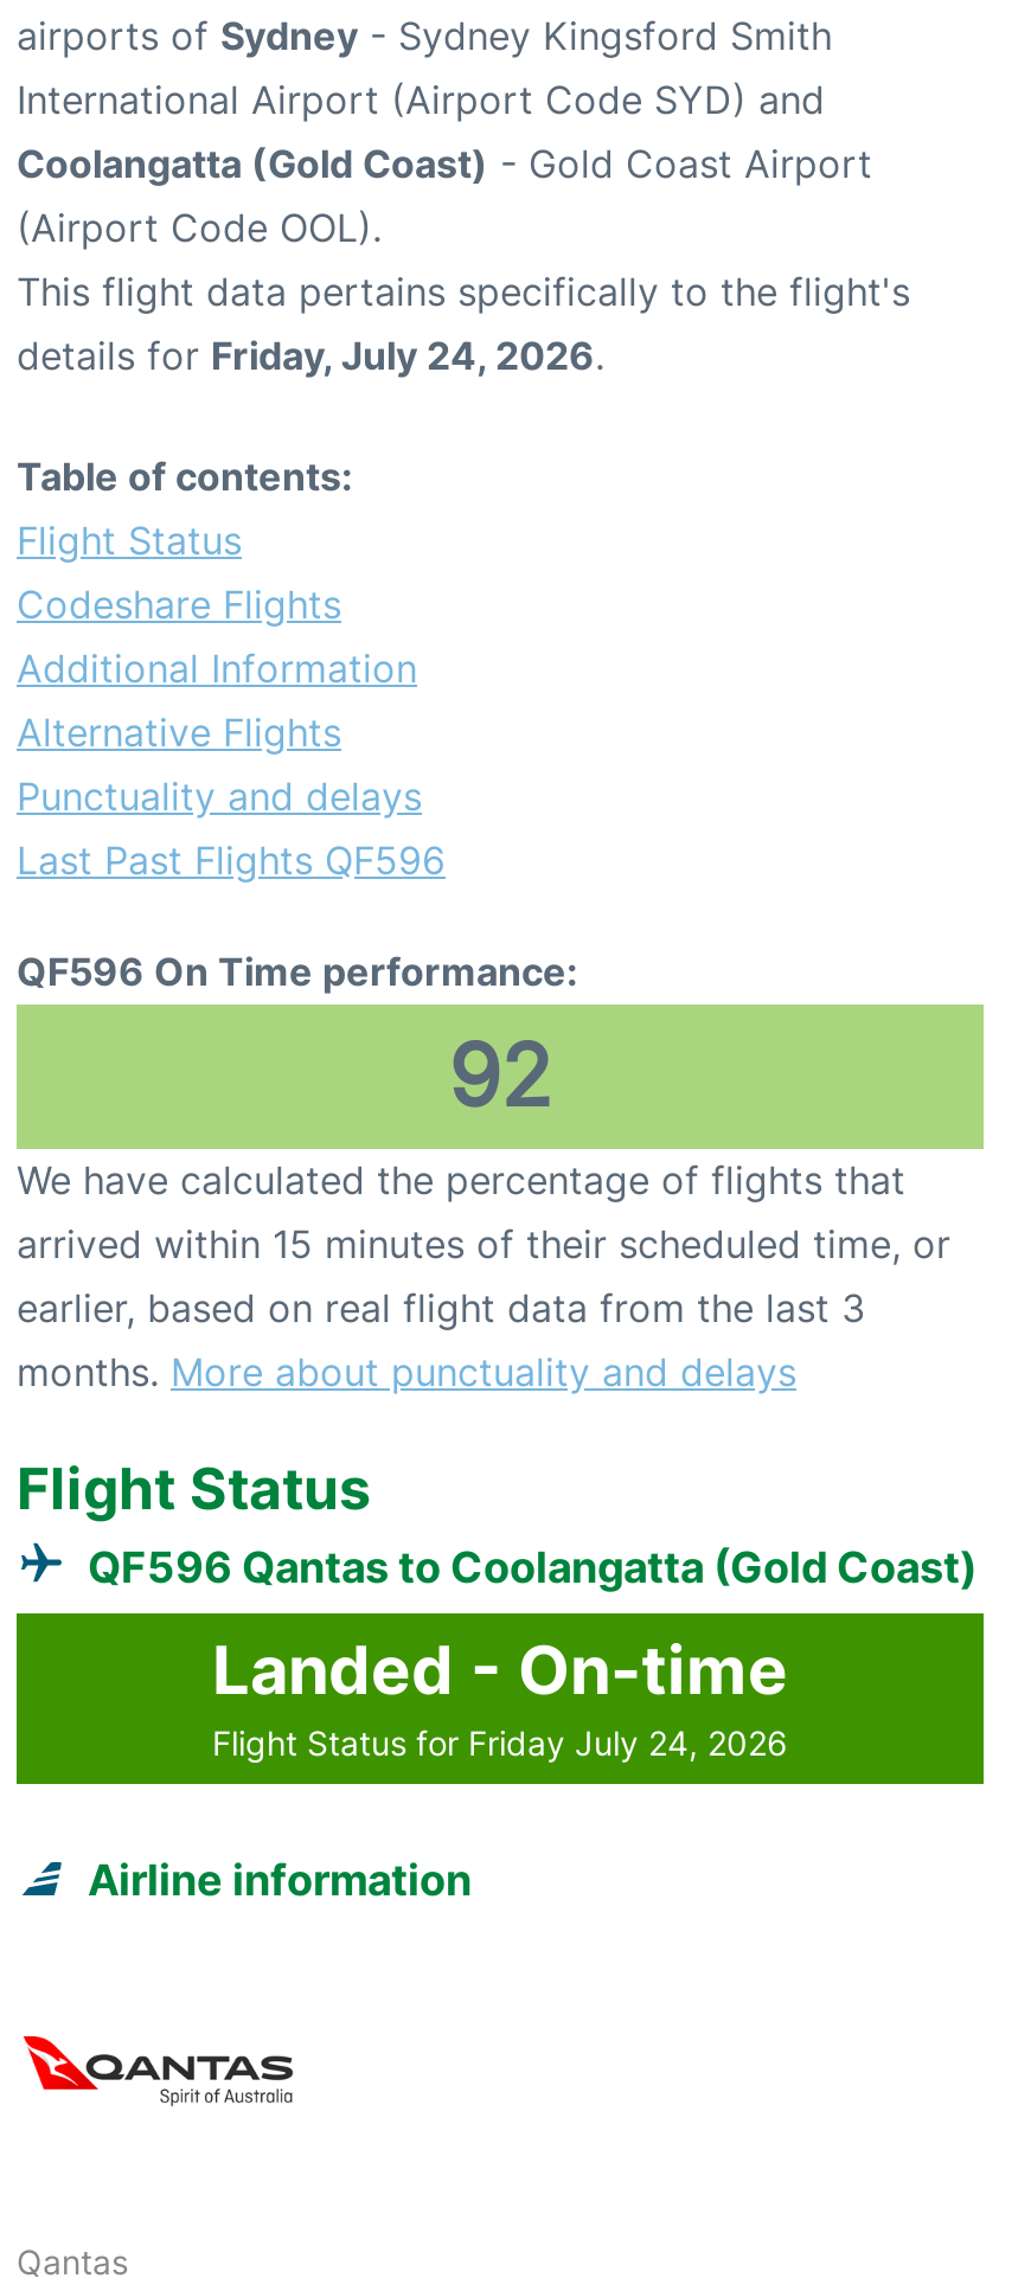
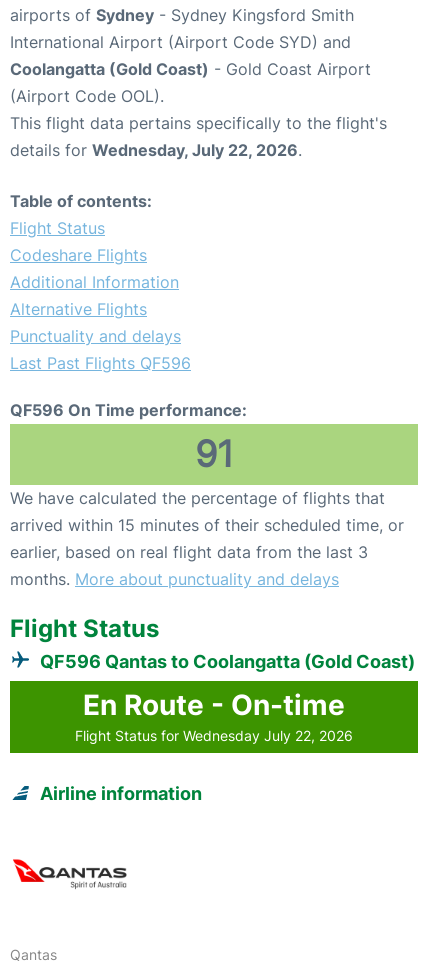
[17,331,604,378] details for Friday, July 24, 2026. -> [10,140,302,160] details for Wednesday, July 22, 2026.
[448,1023,552,1127] 92 -> [194,432,233,476] 91
[212,1629,788,1762] Landed - On-time | Flight Status for Friday July 24, 2026 -> [75,688,353,744] En Route - On-time | Flight Status for Wednesday July 22, 2026

